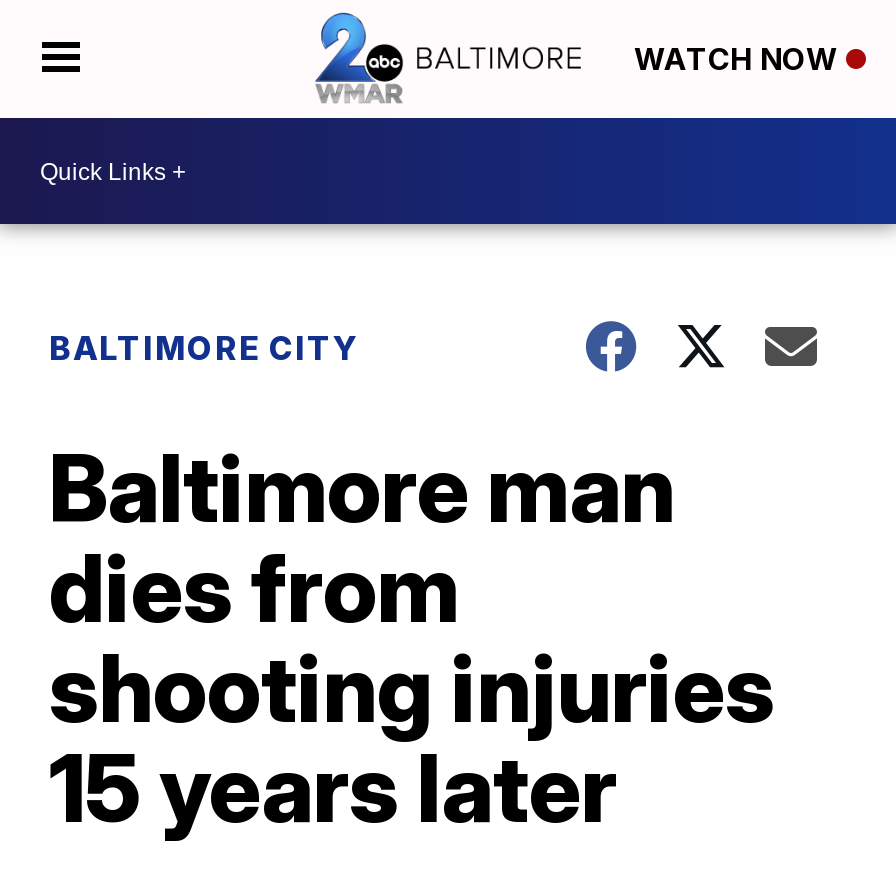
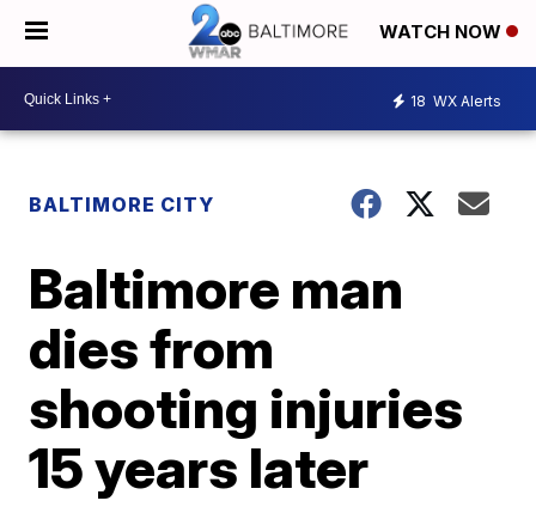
none -> [410,91,501,109] 18 WX Alerts

